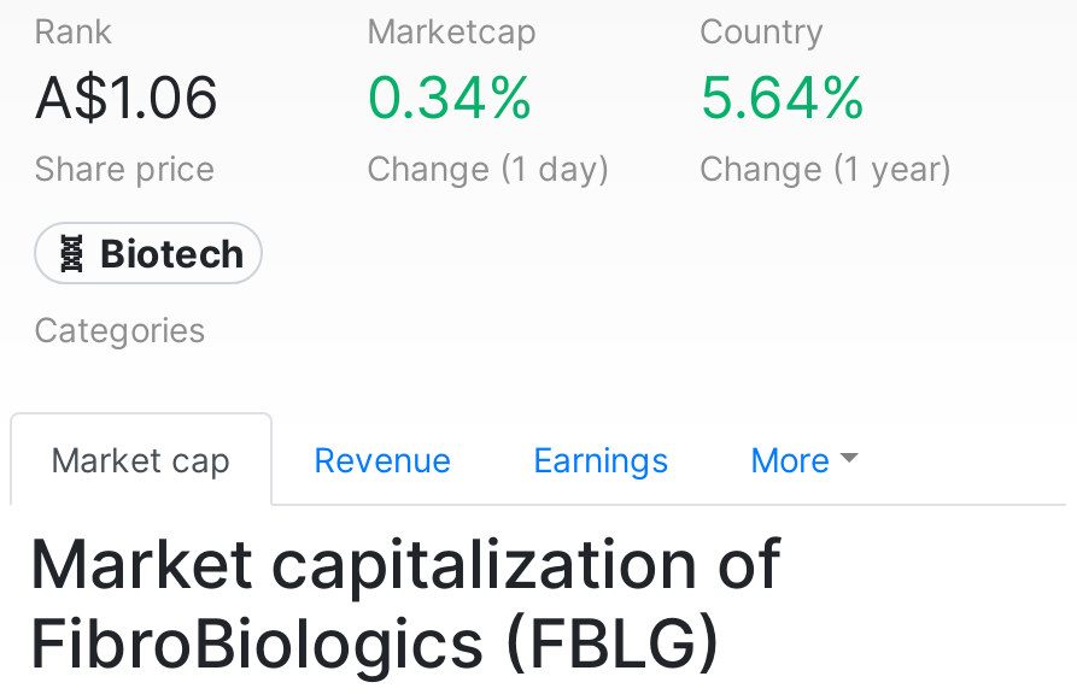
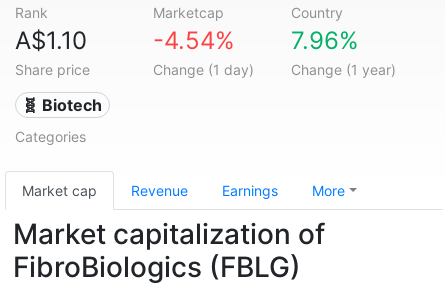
[34,63,220,133] A$1.06 -> [15,26,87,55] A$1.10
[366,63,535,133] 0.34% -> [153,26,235,55] -4.54%
[699,63,868,133] 5.64% -> [291,26,359,55] 7.96%

